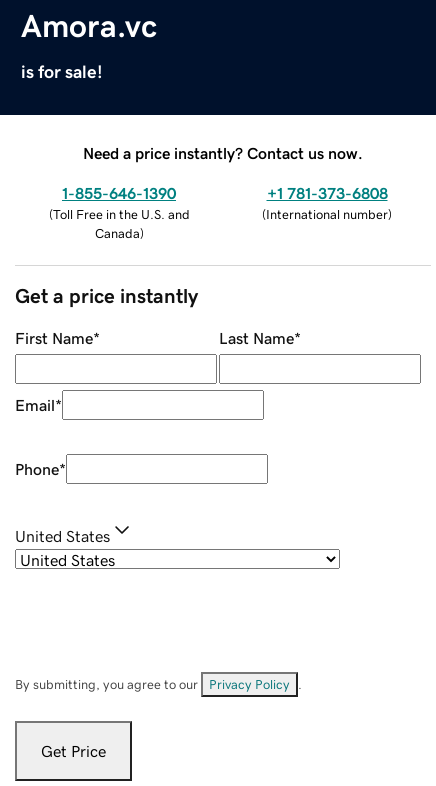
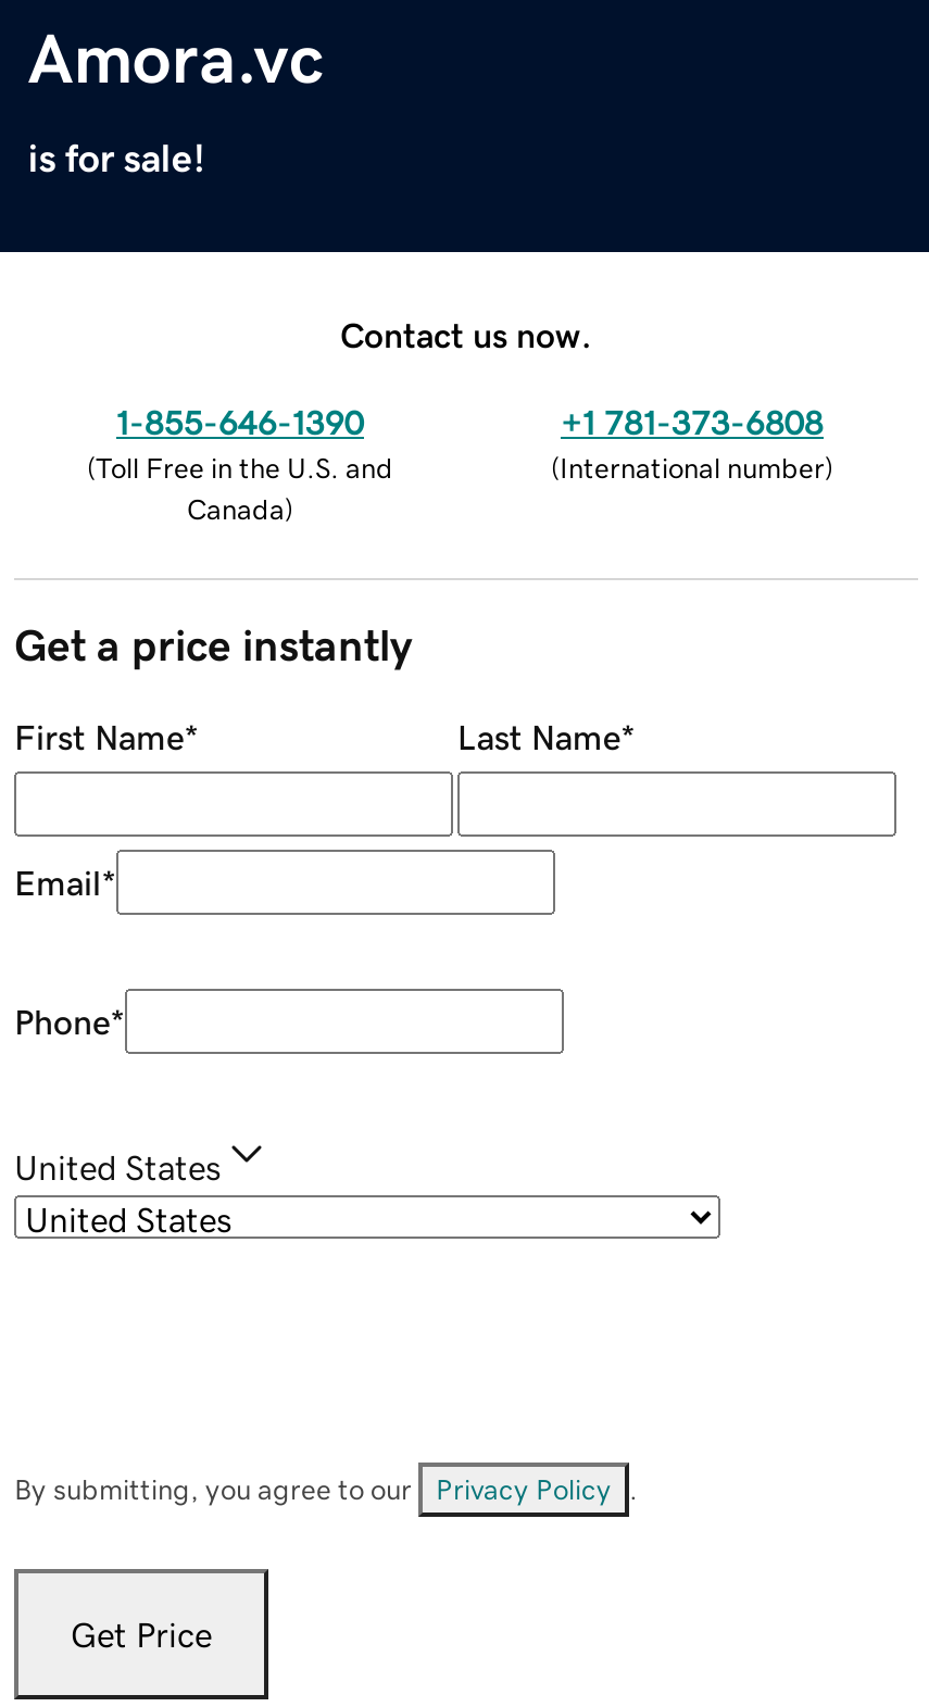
[83,145,363,161] Need a price instantly? Contact us now. -> [340,316,592,351] Contact us now.

